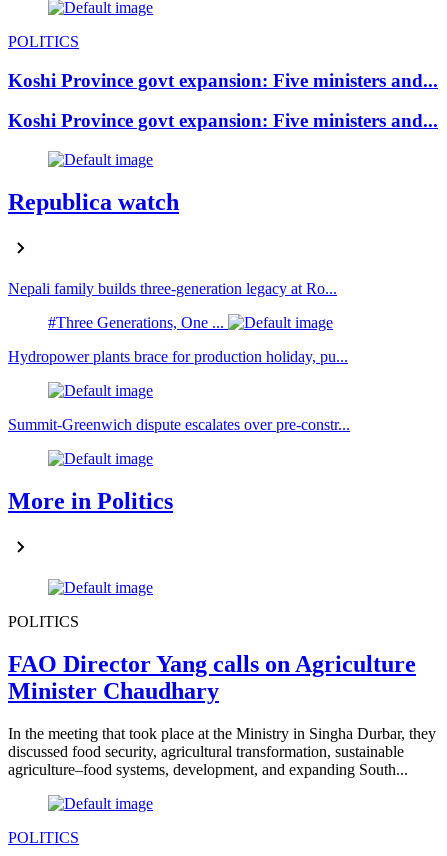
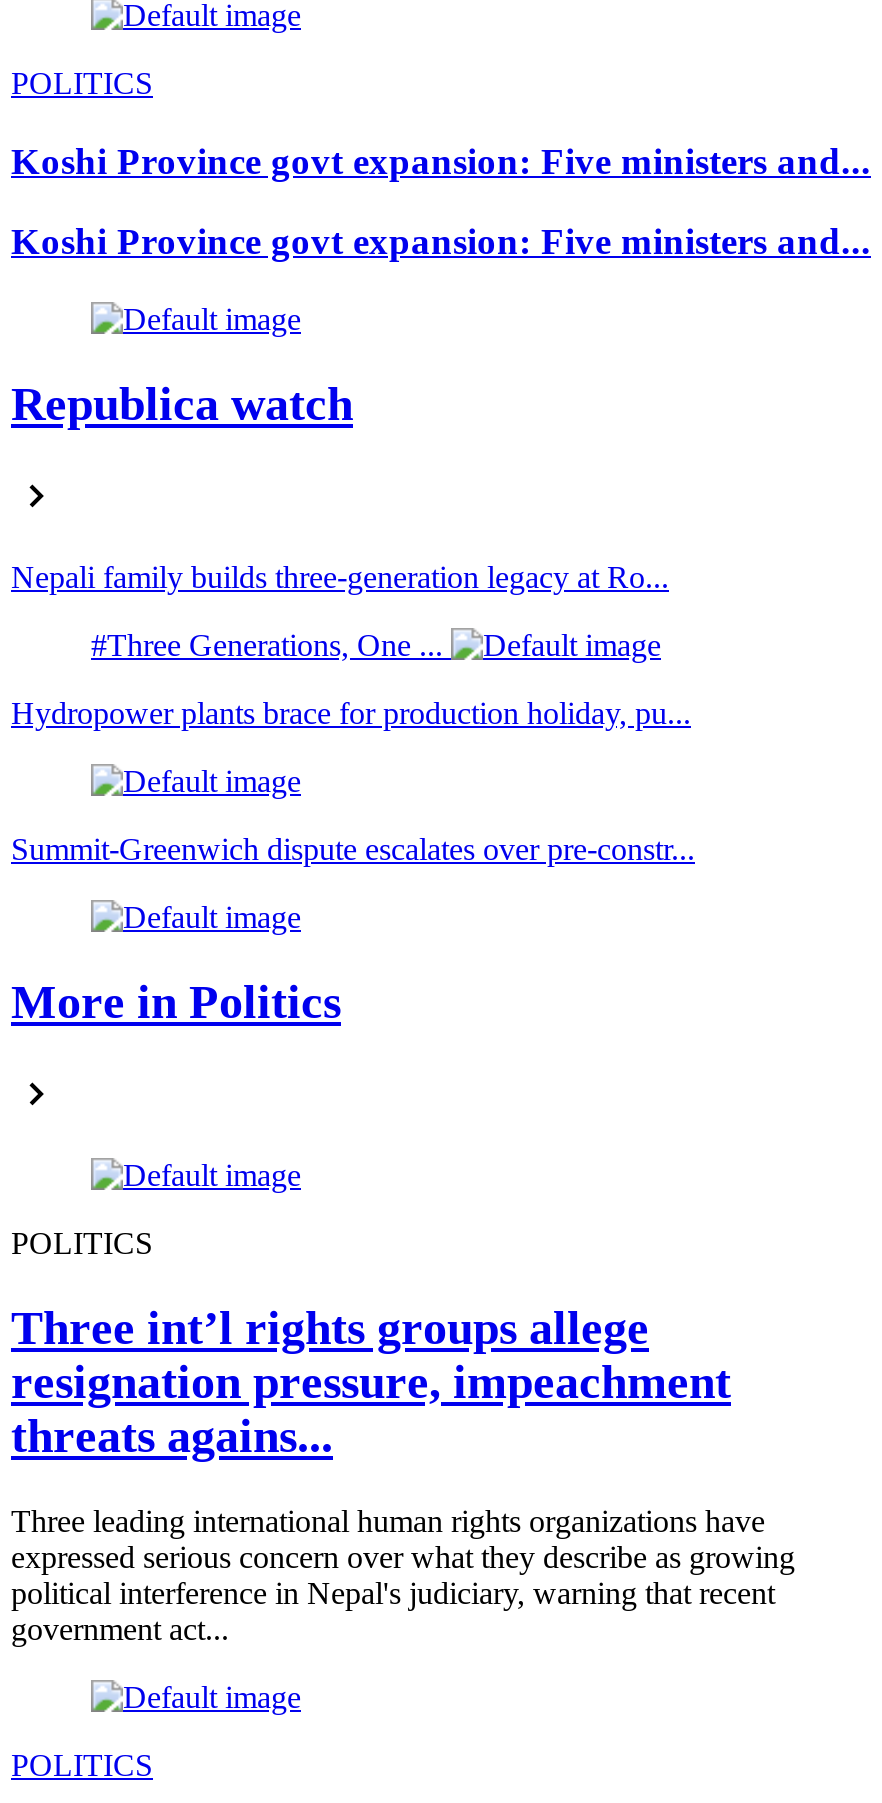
[8,651,416,704] FAO Director Yang calls on Agriculture | Minister Chaudhary -> [11,1301,731,1461] Three int’l rights groups allege | resignation pressure, impeachment | threats agains...
[8,724,436,777] In the meeting that took place at the Ministry in Singha Durbar, they | discussed food security, agricultural transformation, sustainable | agriculture–food systems, development, and expanding South... -> [11,1503,795,1645] Three leading international human rights organizations have | expressed serious concern over what they describe as growing | political interference in Nepal's judiciary, warning that recent | government act...

